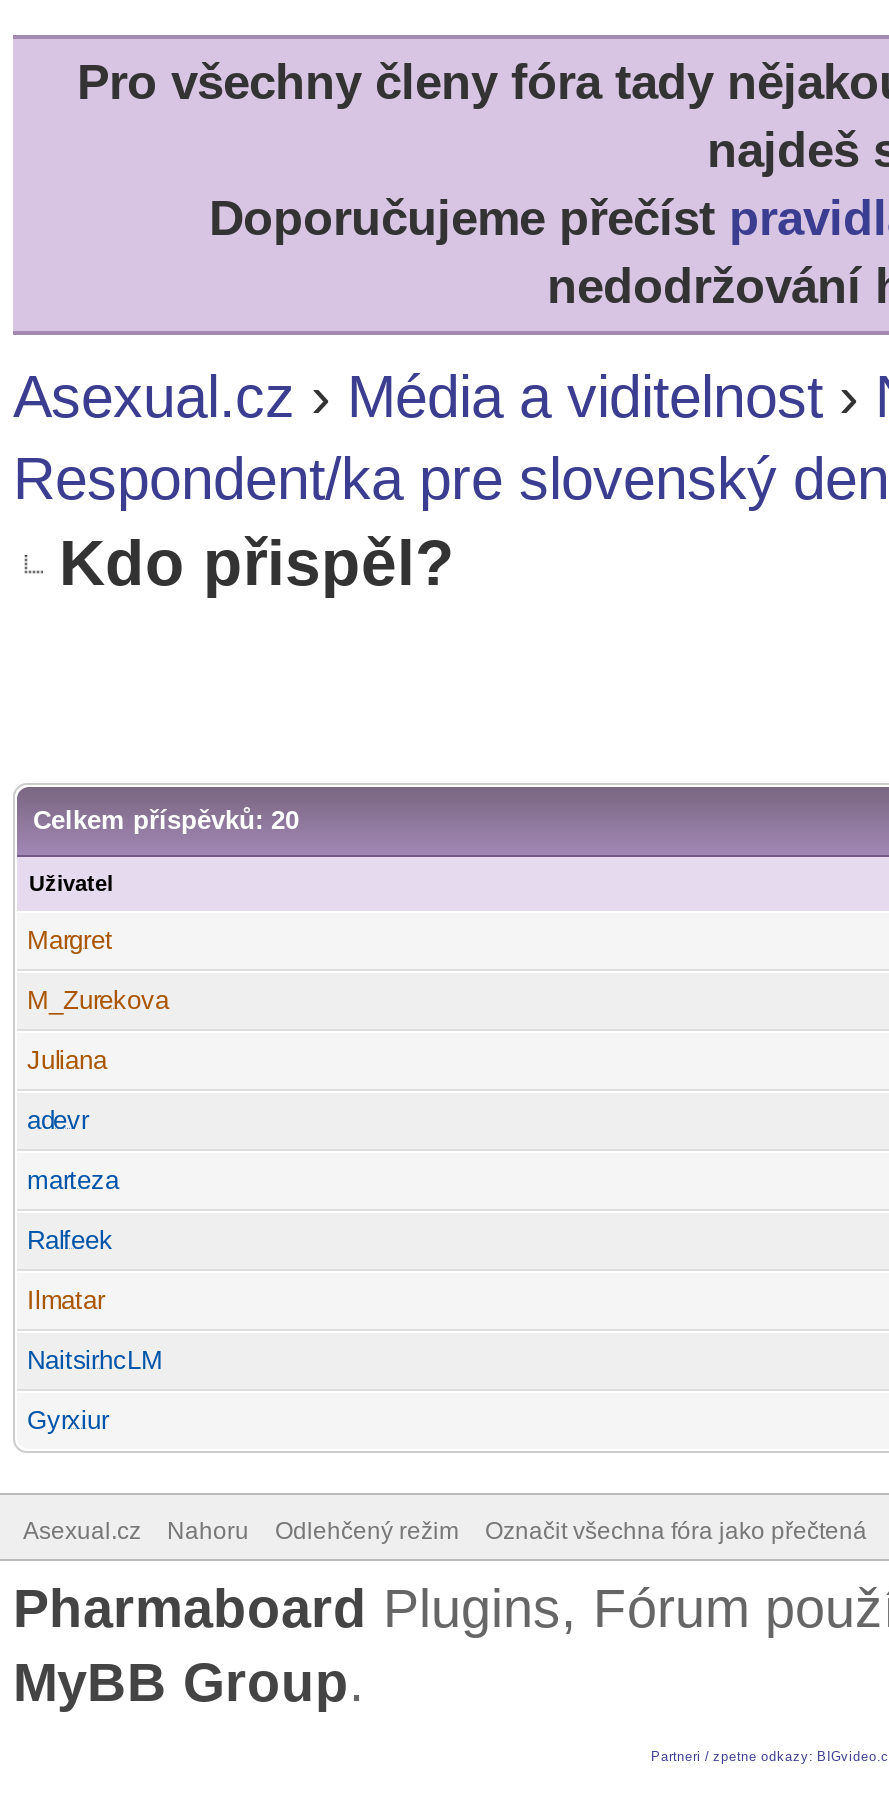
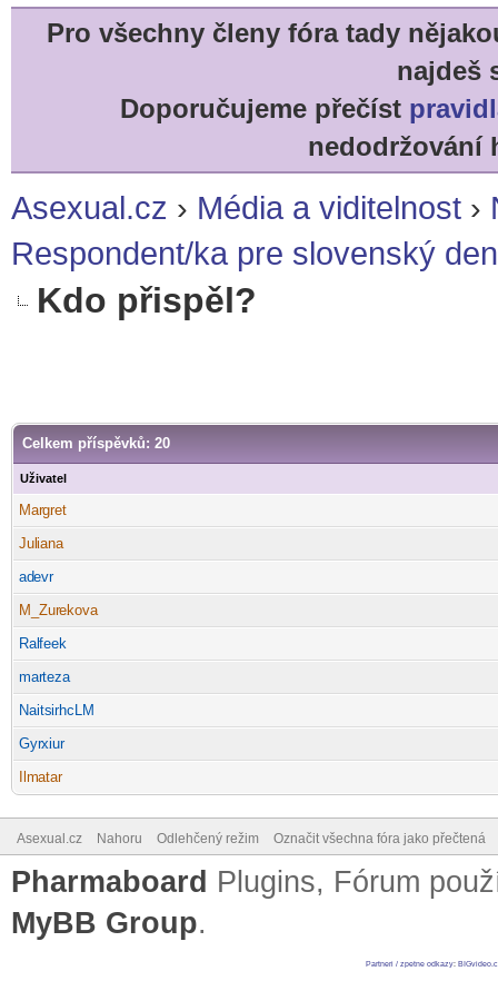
moved [27,985,169,1015] -> [19,602,98,618]: M_Zurekova
moved [27,1045,107,1135] -> [19,535,63,585]: Juliana | adevr
moved [27,1165,119,1195] -> [19,668,70,685]: marteza
moved [27,1225,113,1255] -> [19,635,67,652]: Ralfeek
moved [27,1285,105,1315] -> [19,769,62,785]: Ilmatar
moved [27,1345,163,1435] -> [19,702,94,752]: NaitsirhcLM | Gyrxiur

